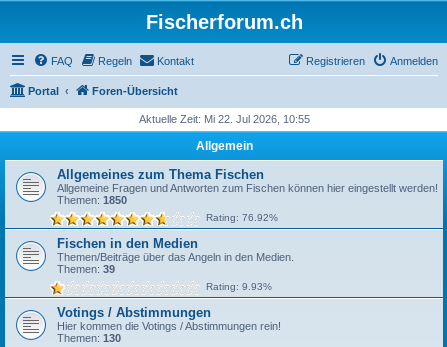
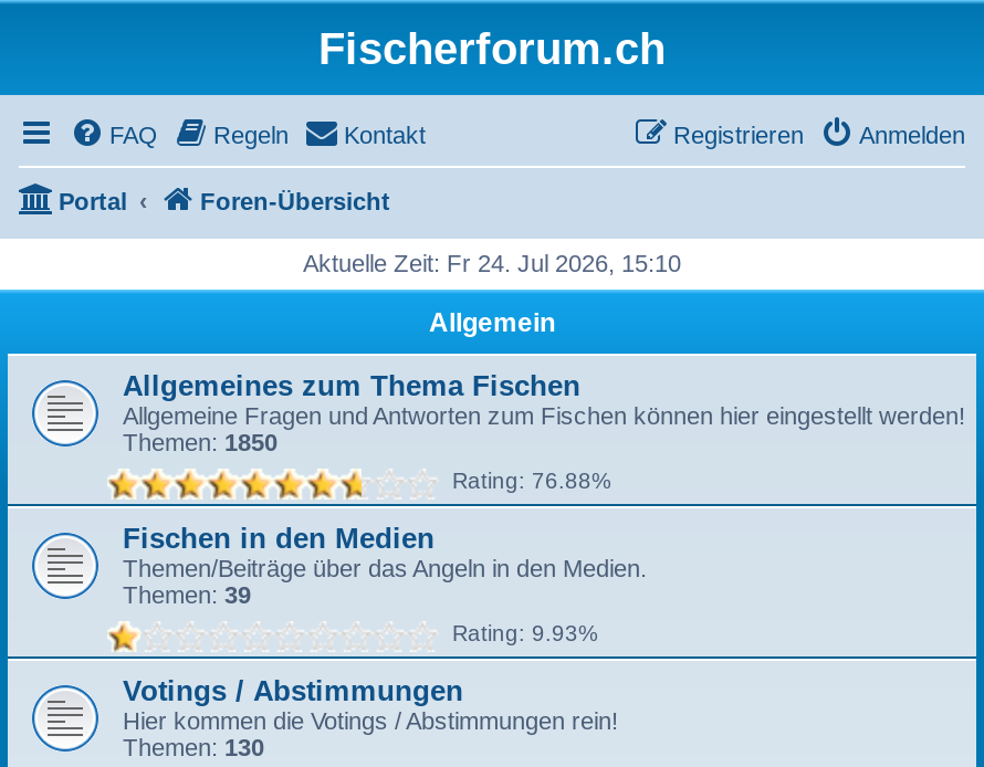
[138,113,309,125] Aktuelle Zeit: Mi 22. Jul 2026, 10:55 -> [303,250,681,276] Aktuelle Zeit: Fr 24. Jul 2026, 15:10
[200,212,278,223] Rating: 76.92% -> [439,469,611,493] Rating: 76.88%

